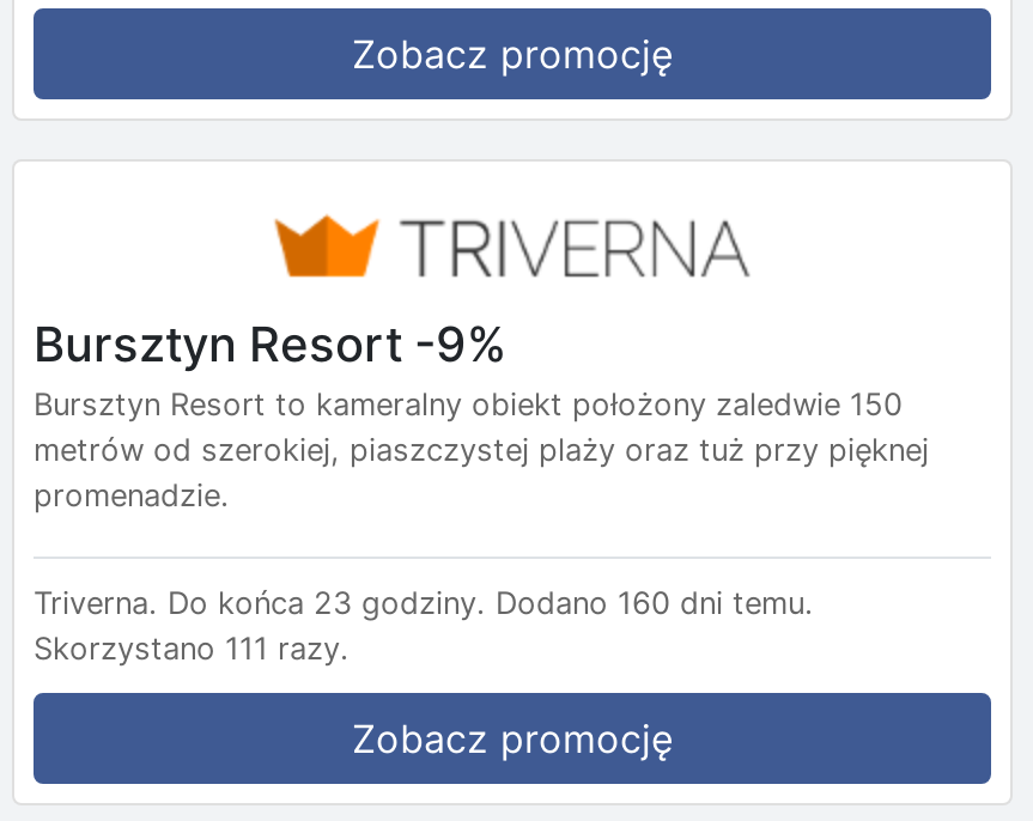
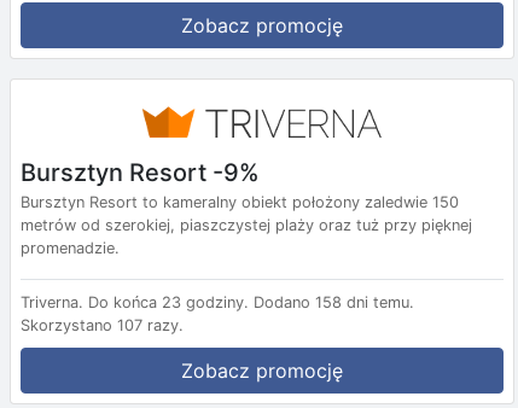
[34,587,814,623] Triverna. Do końca 23 godziny. Dodano 160 dni temu. -> [21,293,414,312] Triverna. Do końca 23 godziny. Dodano 158 dni temu.
[34,632,350,668] Skorzystano 111 razy. -> [21,316,184,334] Skorzystano 107 razy.

